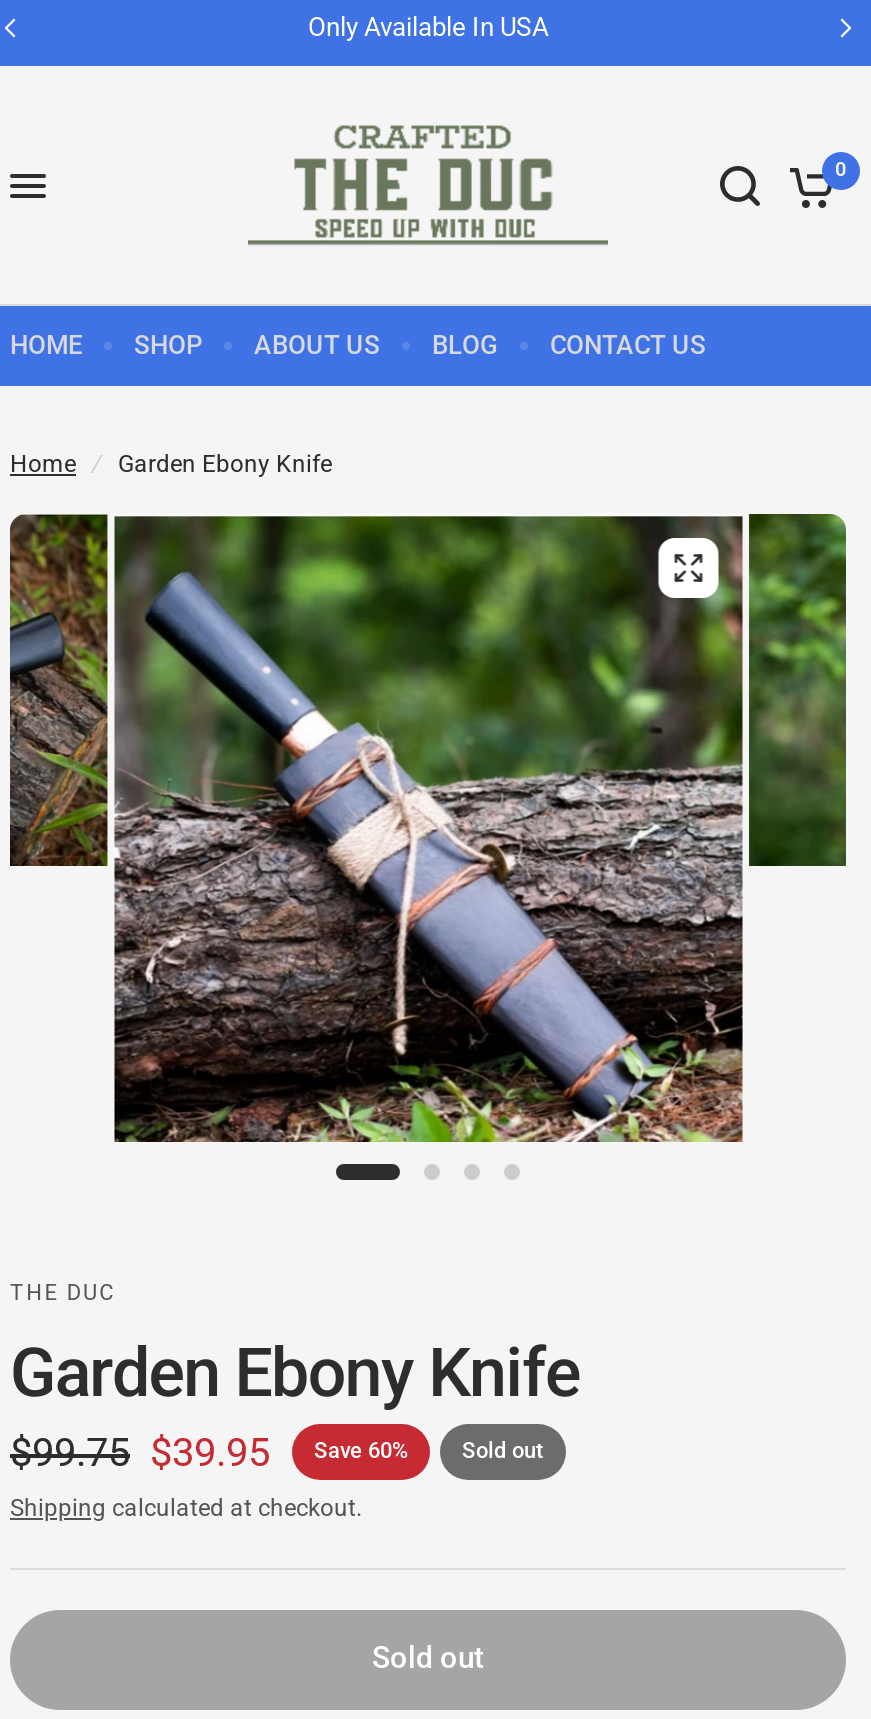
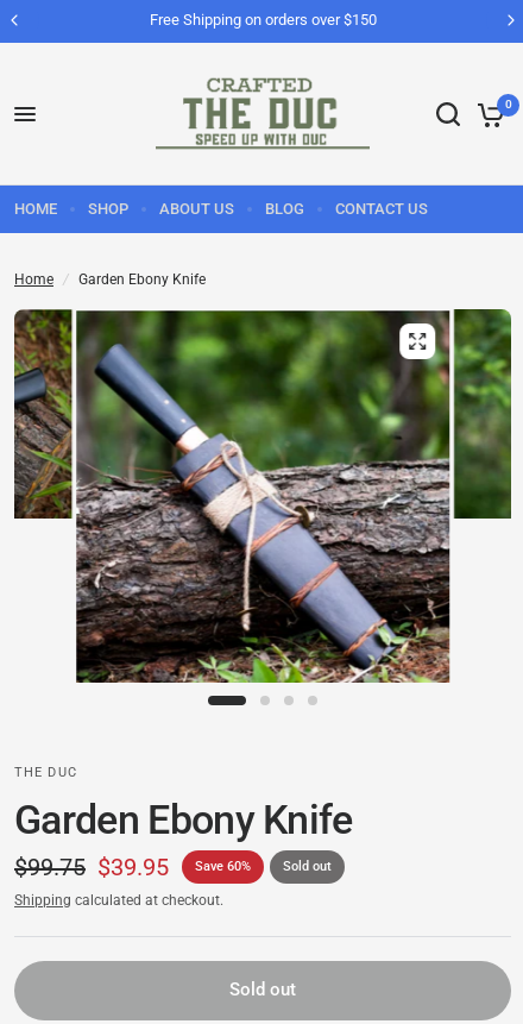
[308,12,548,42] Only Available In USA -> [149,11,376,29] Free Shipping on orders over $150

